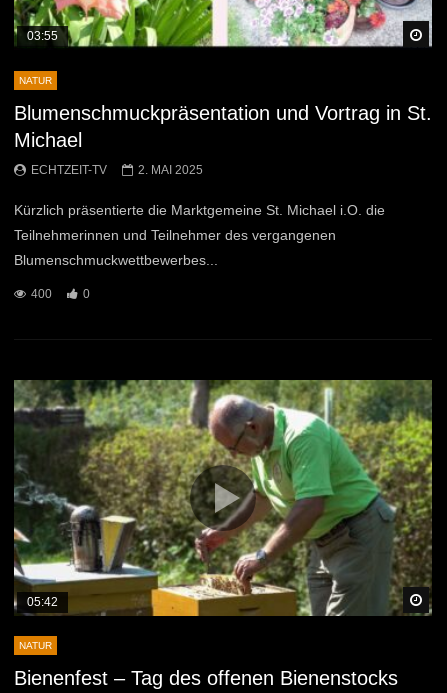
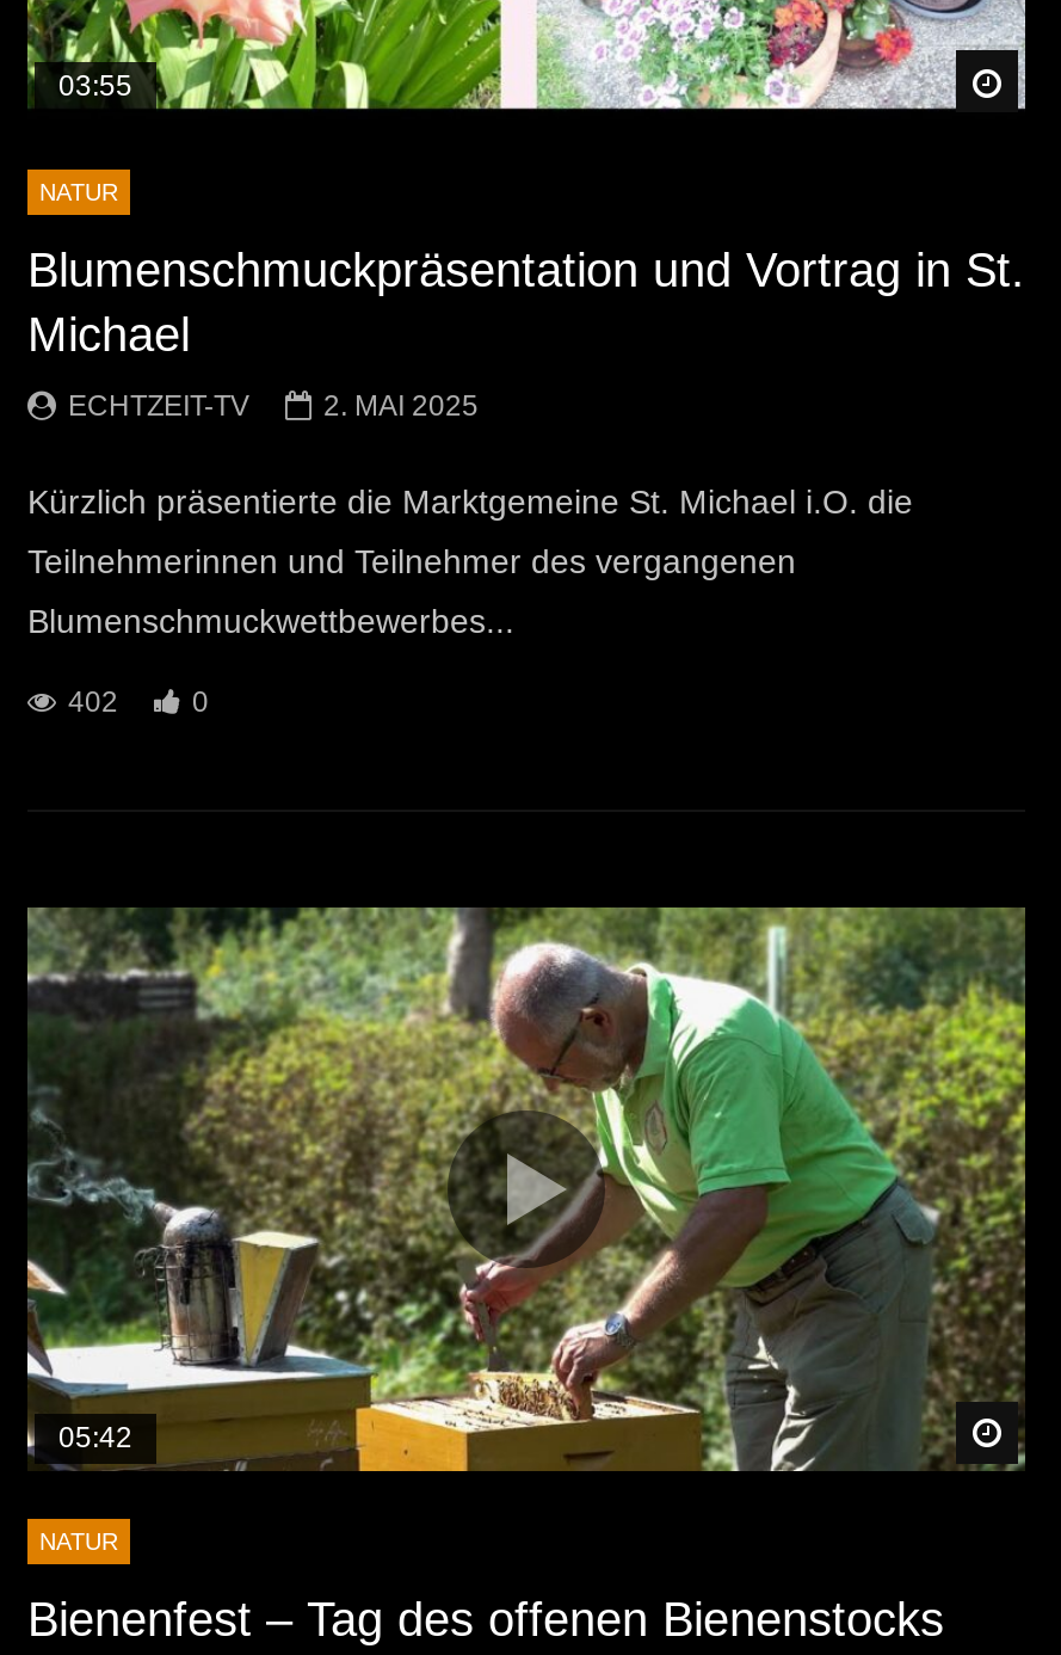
[31,287,52,301] 400 -> [68,685,118,719] 402

